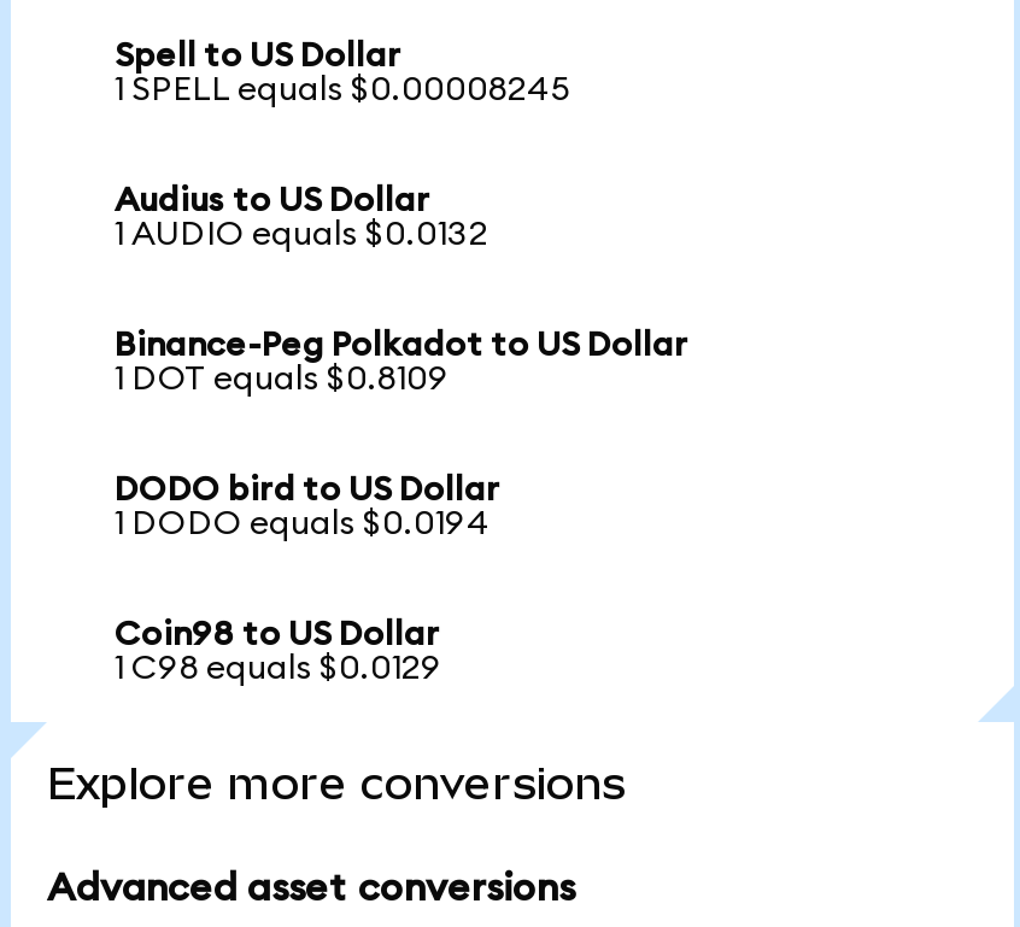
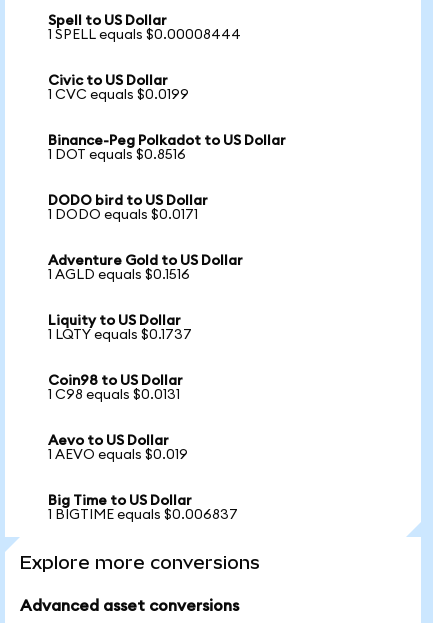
[115,74,570,107] 1 SPELL equals $0.00008245 -> [48,28,241,42] 1 SPELL equals $0.00008444
[115,184,430,218] Audius to US Dollar -> [48,74,168,88] Civic to US Dollar
[115,218,488,252] 1 AUDIO equals $0.0132 -> [48,88,189,102] 1 CVC equals $0.0199
[115,363,450,397] 1 DOT equals $0.8109 -> [48,148,186,162] 1 DOT equals $0.8516
[115,507,491,541] 1 DODO equals $0.0194 -> [48,208,243,342] 1 DODO equals $0.0171 | Adventure Gold to US Dollar | 1 AGLD equals $0.1516 | Liquity to US Dollar | 1 LQTY equals $0.1737
[115,652,442,686] 1 C98 equals $0.0129 -> [48,388,238,522] 1 C98 equals $0.0131 | Aevo to US Dollar | 1 AEVO equals $0.019 | Big Time to US Dollar | 1 BIGTIME equals $0.006837

